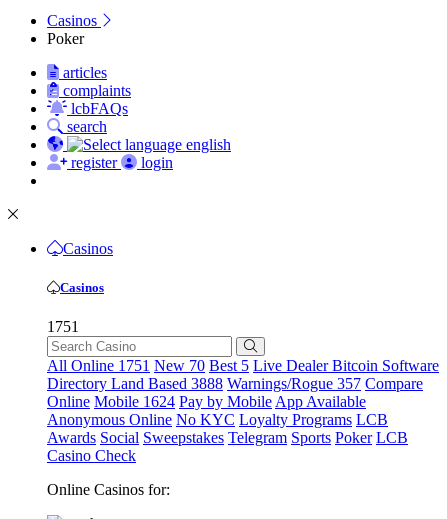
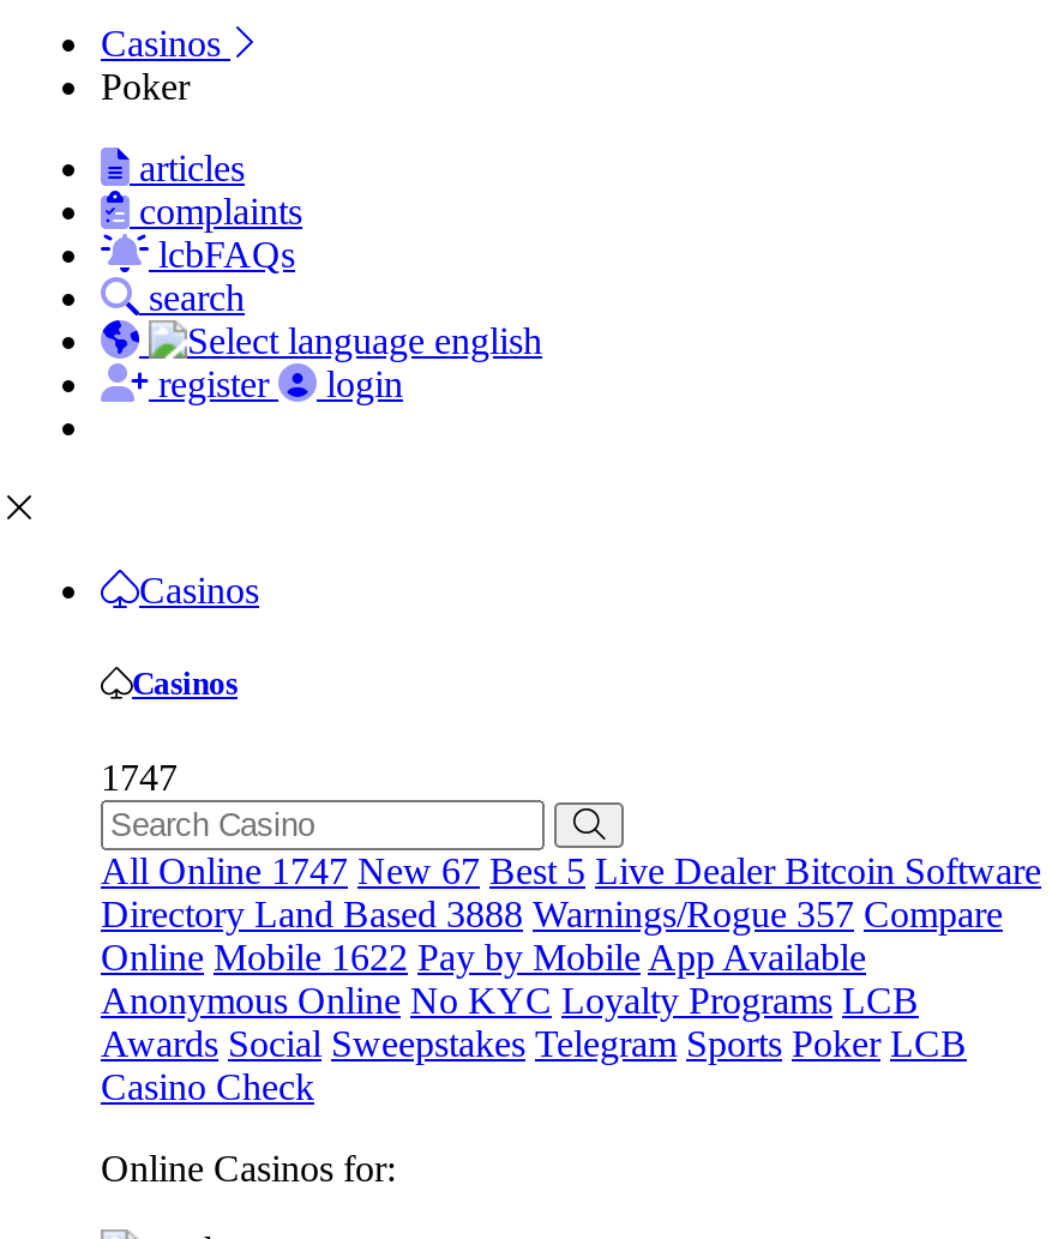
[47,318,79,335] 1751 -> [101,758,178,798] 1747
[47,357,439,374] All Online1751 New70 Best 5 Live Dealer Bitcoin Software -> [101,851,1041,892] All Online1747 New67 Best 5 Live Dealer Bitcoin Software
[47,393,366,410] Online Mobile 1624 Pay by Mobile App Available -> [101,937,866,978] Online Mobile 1622 Pay by Mobile App Available

